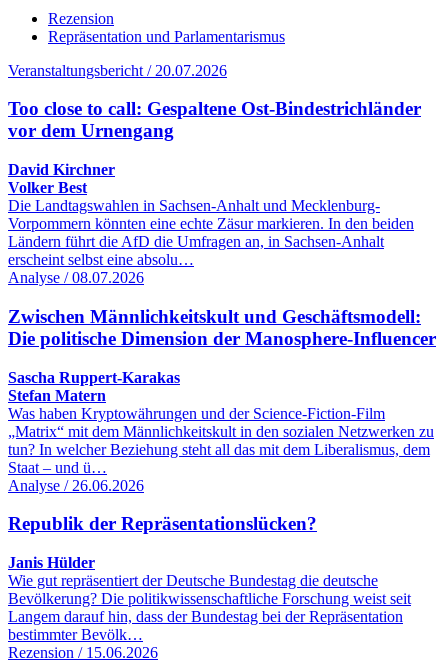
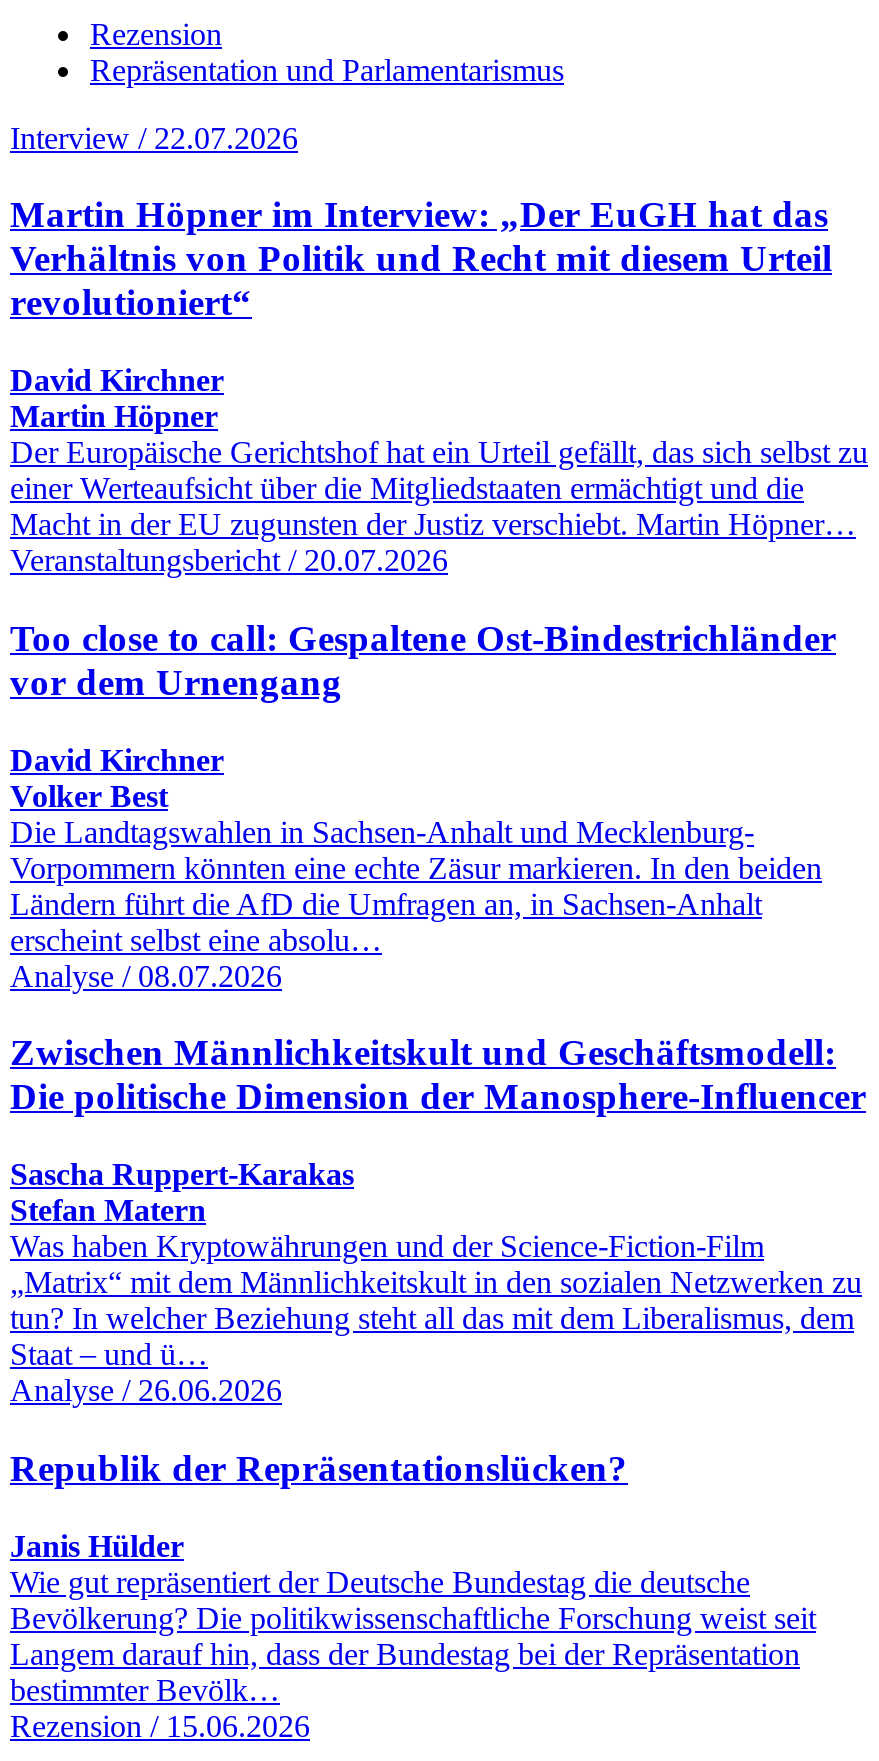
none -> [10,121,868,541] Interview / 22.07.2026 | Martin Höpner im Interview: „Der EuGH hat das | Verhältnis von Politik und Recht mit diesem Urteil | revolutioniert“ | David Kirchner | Martin Höpner | Der Europäische Gerichtshof hat ein Urteil gefällt, das sich selbst zu | einer Werteaufsicht über die Mitgliedstaaten ermächtigt und die | Macht in der EU zugunsten der Justiz verschiebt. Martin Höpner…

